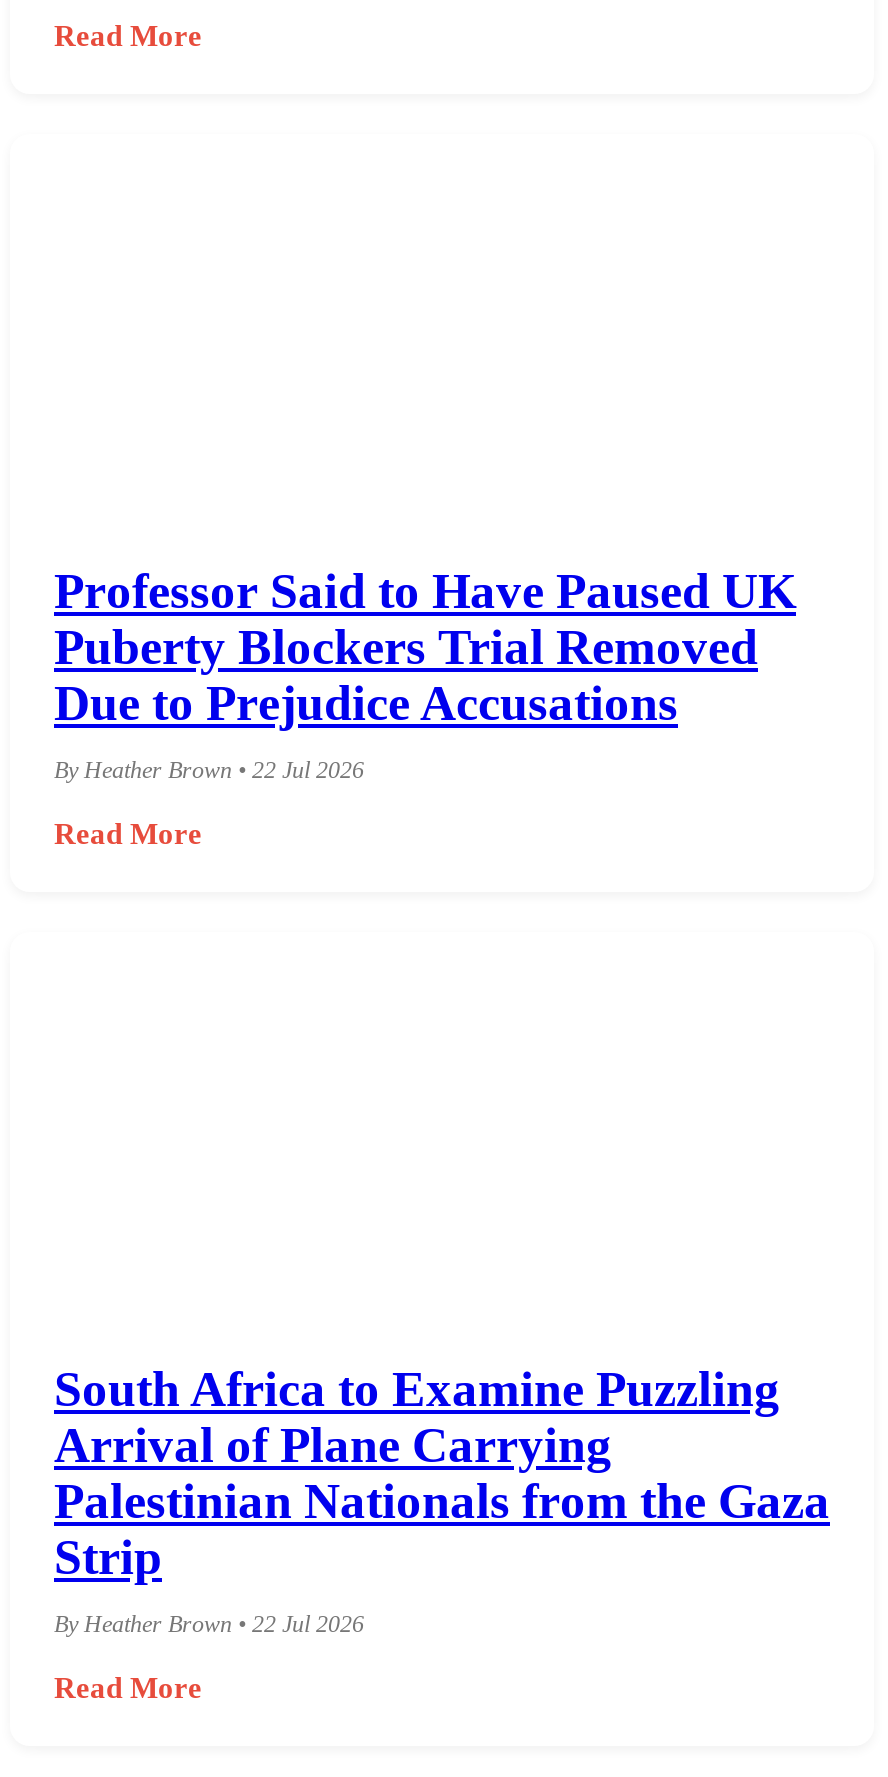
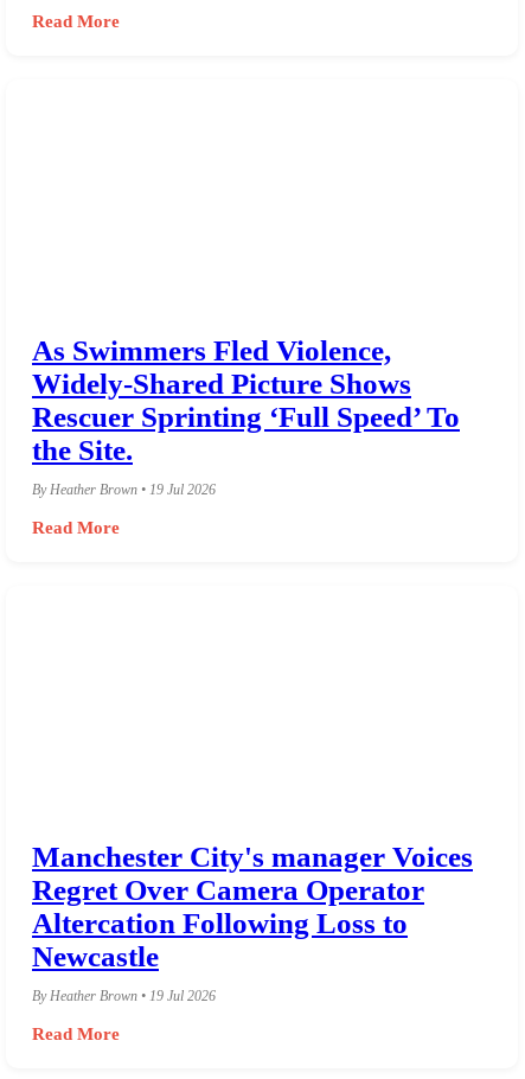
[54,564,796,730] Professor Said to Have Paused UK | Puberty Blockers Trial Removed | Due to Prejudice Accusations -> [32,335,460,466] As Swimmers Fled Violence, | Widely-Shared Picture Shows | Rescuer Sprinting ‘Full Speed’ To | the Site.
[54,756,364,784] By Heather Brown • 22 Jul 2026 -> [32,482,216,498] By Heather Brown • 19 Jul 2026
[54,1362,830,1584] South Africa to Examine Puzzling | Arrival of Plane Carrying | Palestinian Nationals from the Gaza | Strip -> [32,841,473,973] Manchester City's manager Voices | Regret Over Camera Operator | Altercation Following Loss to | Newcastle
[54,1610,364,1638] By Heather Brown • 22 Jul 2026 -> [32,988,216,1005] By Heather Brown • 19 Jul 2026

